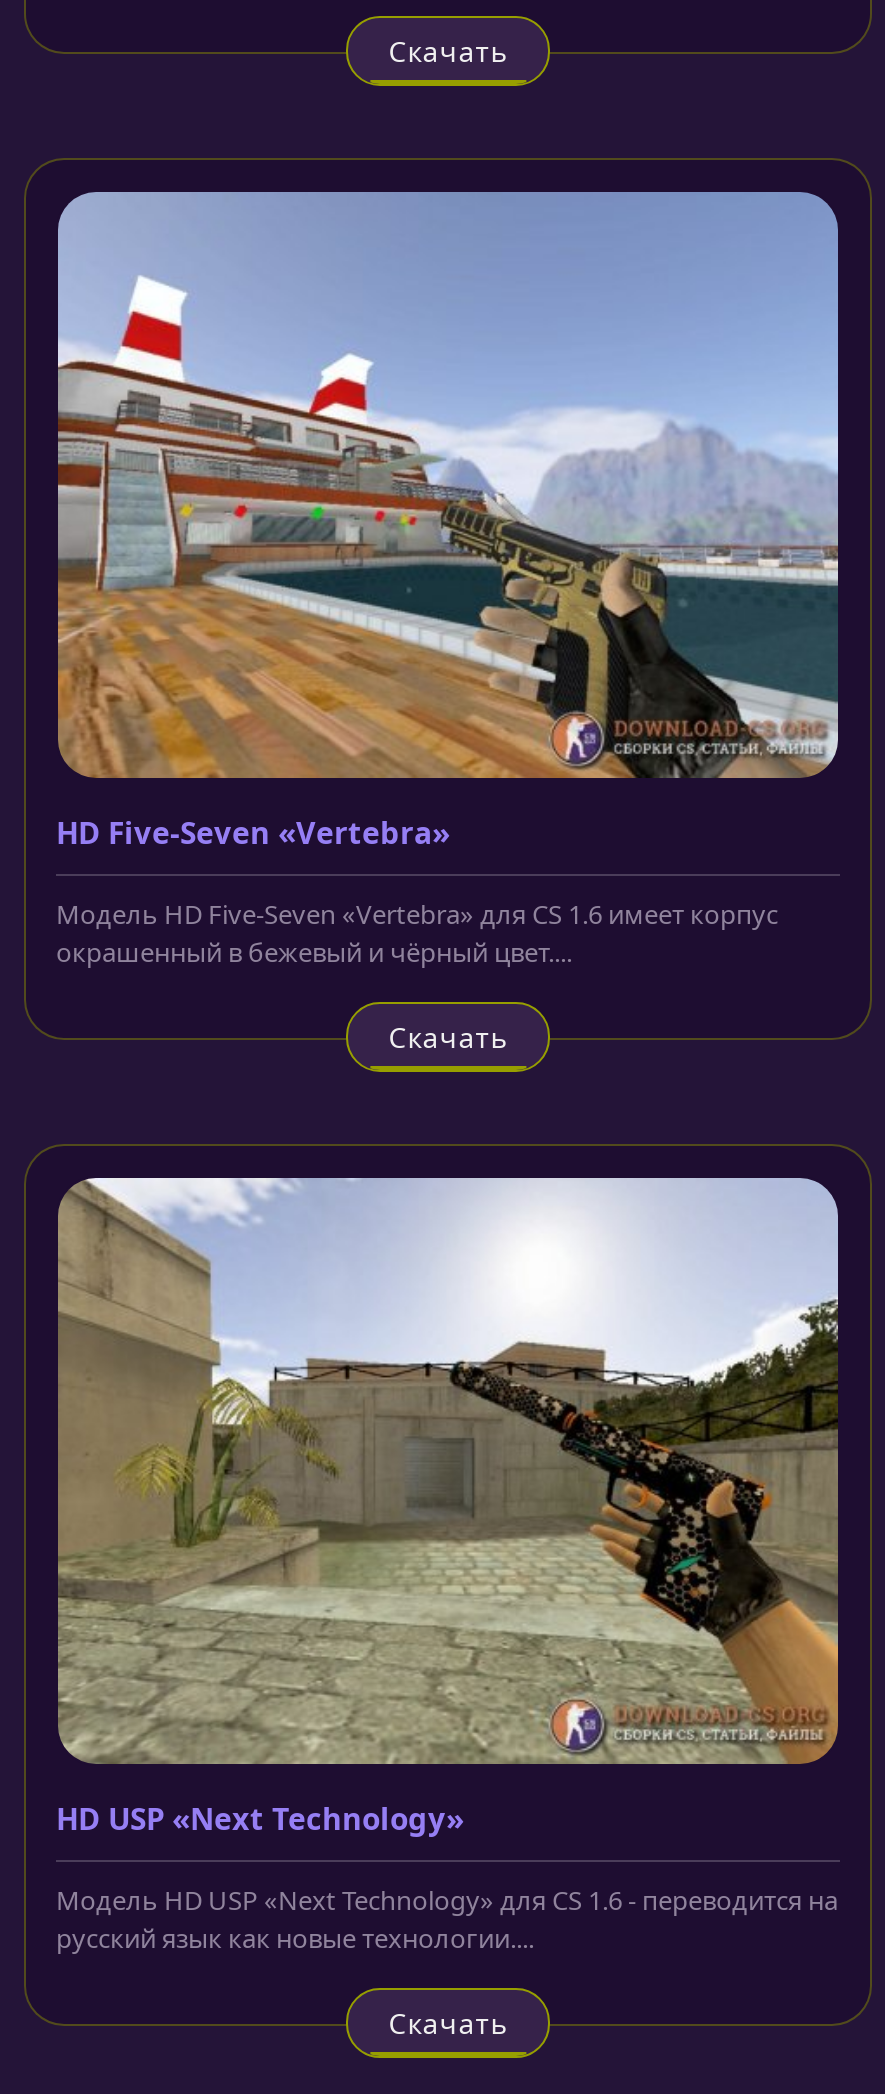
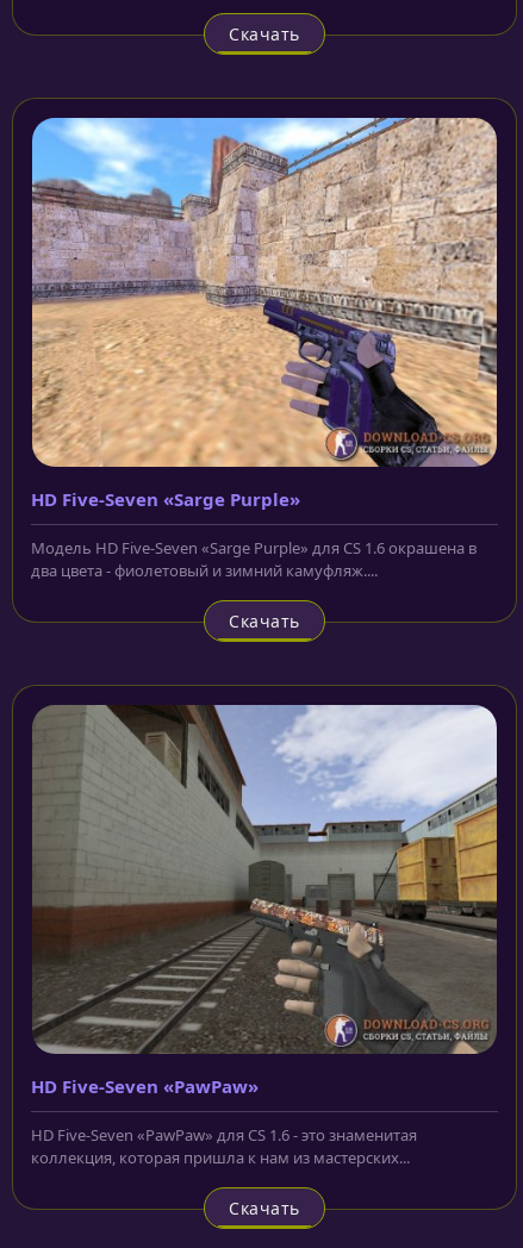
[56,190,840,852] [image] | HD Five-Seven «Vertebra» -> [31,118,498,511] [image] | HD Five-Seven «Sarge Purple»
[56,896,778,970] Модель HD Five-Seven «Vertebra» для CS 1.6 имеет корпус | окрашенный в бежевый и чёрный цвет.... -> [31,537,477,581] Модель HD Five-Seven «Sarge Purple» для CS 1.6 окрашена в | два цвета - фиолетовый и зимний камуфляж....
[56,1176,840,1838] [image] | HD USP «Next Technology» -> [31,705,498,1098] [image] | HD Five-Seven «PawPaw»
[56,1882,838,1956] Модель HD USP «Next Technology» для CS 1.6 - переводится на | русский язык как новые технологии.... -> [31,1124,417,1168] HD Five-Seven «PawPaw» для CS 1.6 - это знаменитая | коллекция, которая пришла к нам из мастерских...

